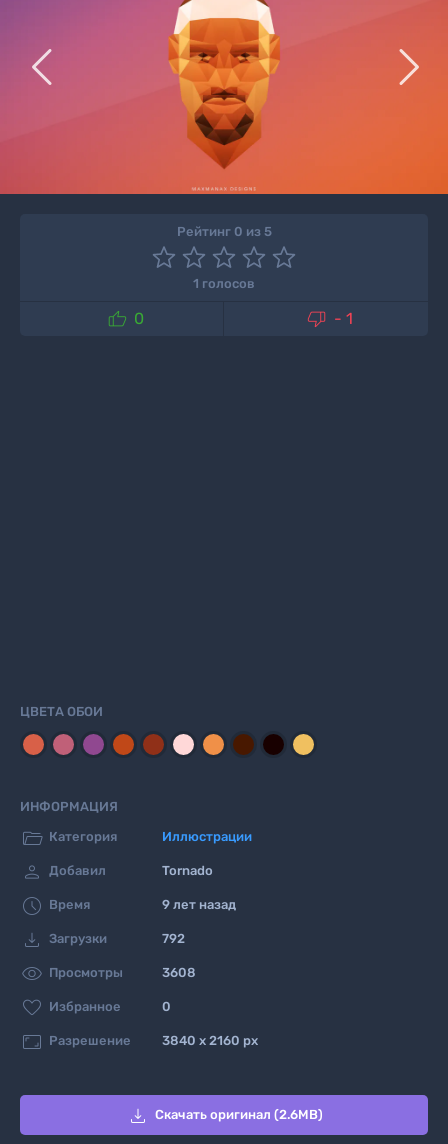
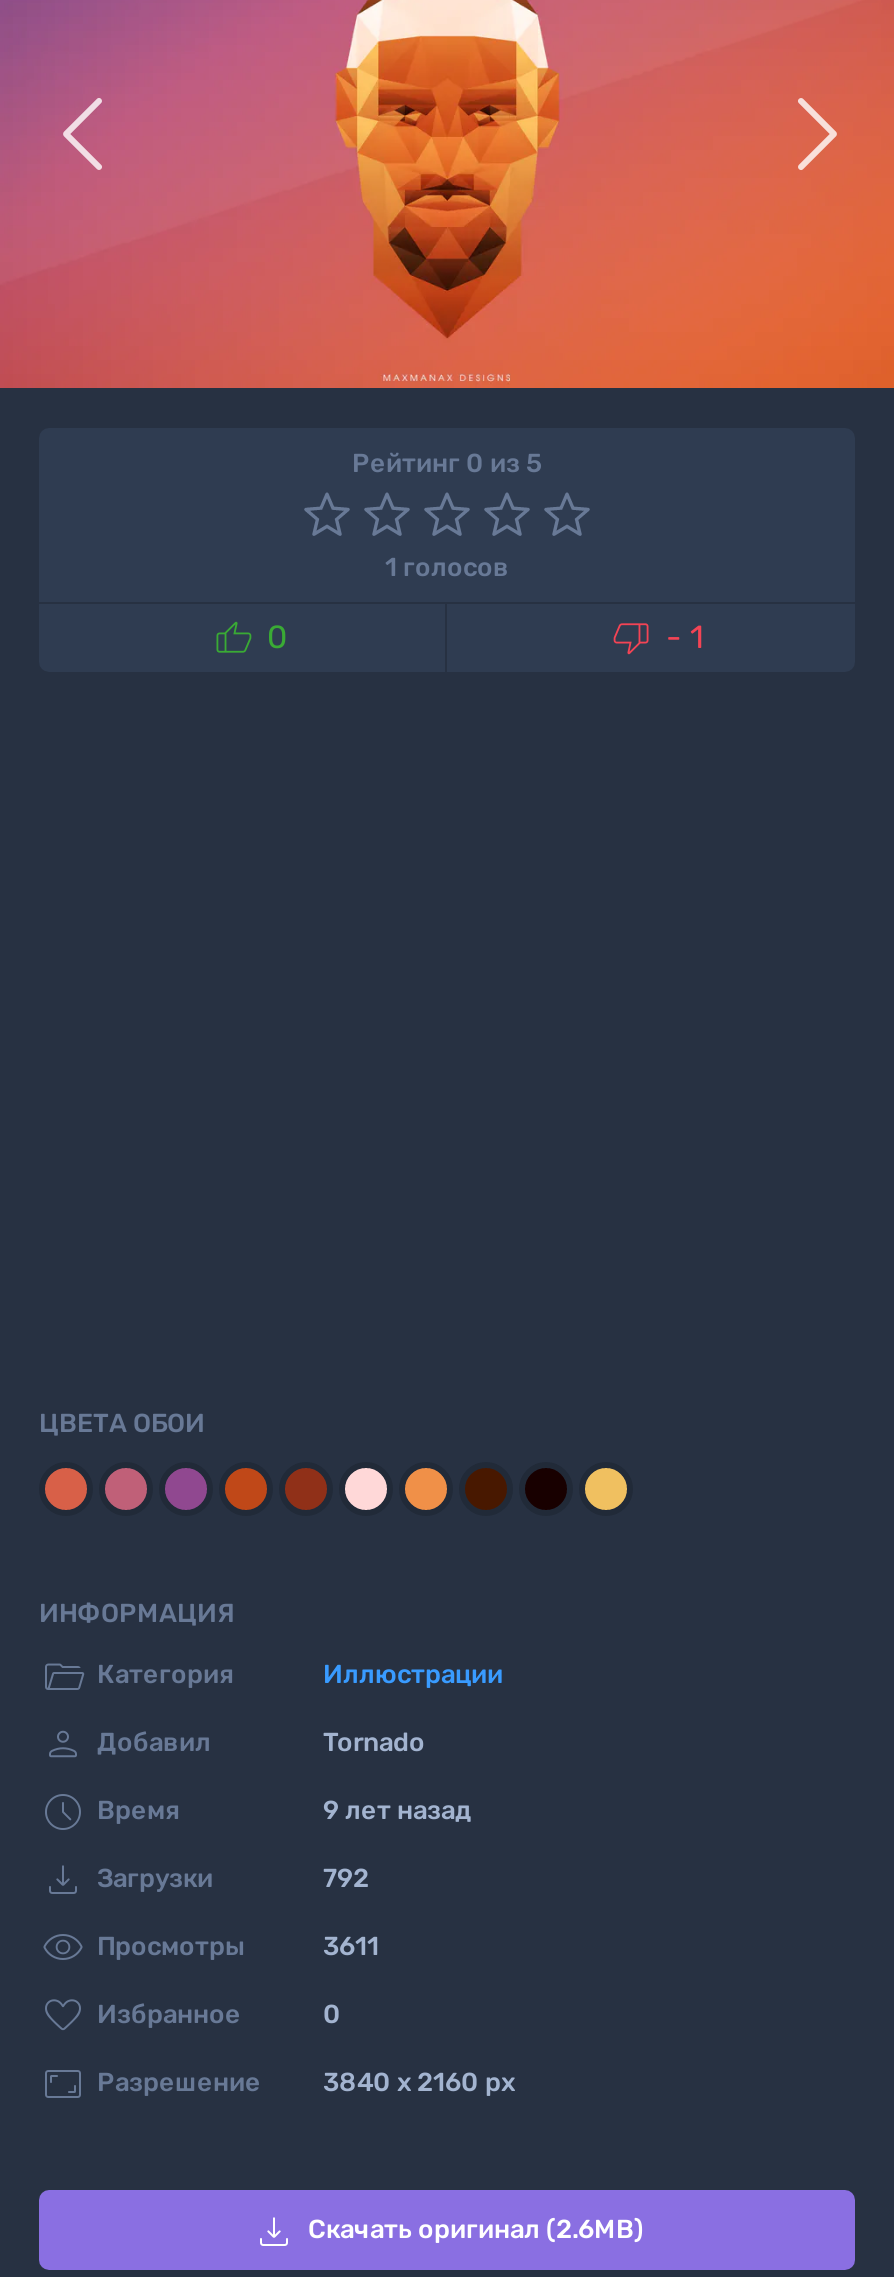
[162,965,196,980] 3608 -> [323,1931,379,1961] 3611

